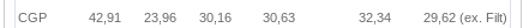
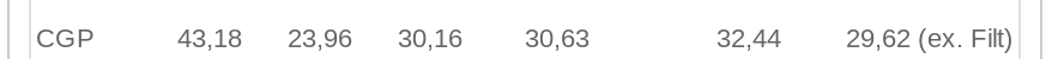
[89,10,232,24] 42,91 23,96 30,16 -> [177,23,462,51] 43,18 23,96 30,16
[359,10,391,24] 32,34 -> [717,23,781,51] 32,44

